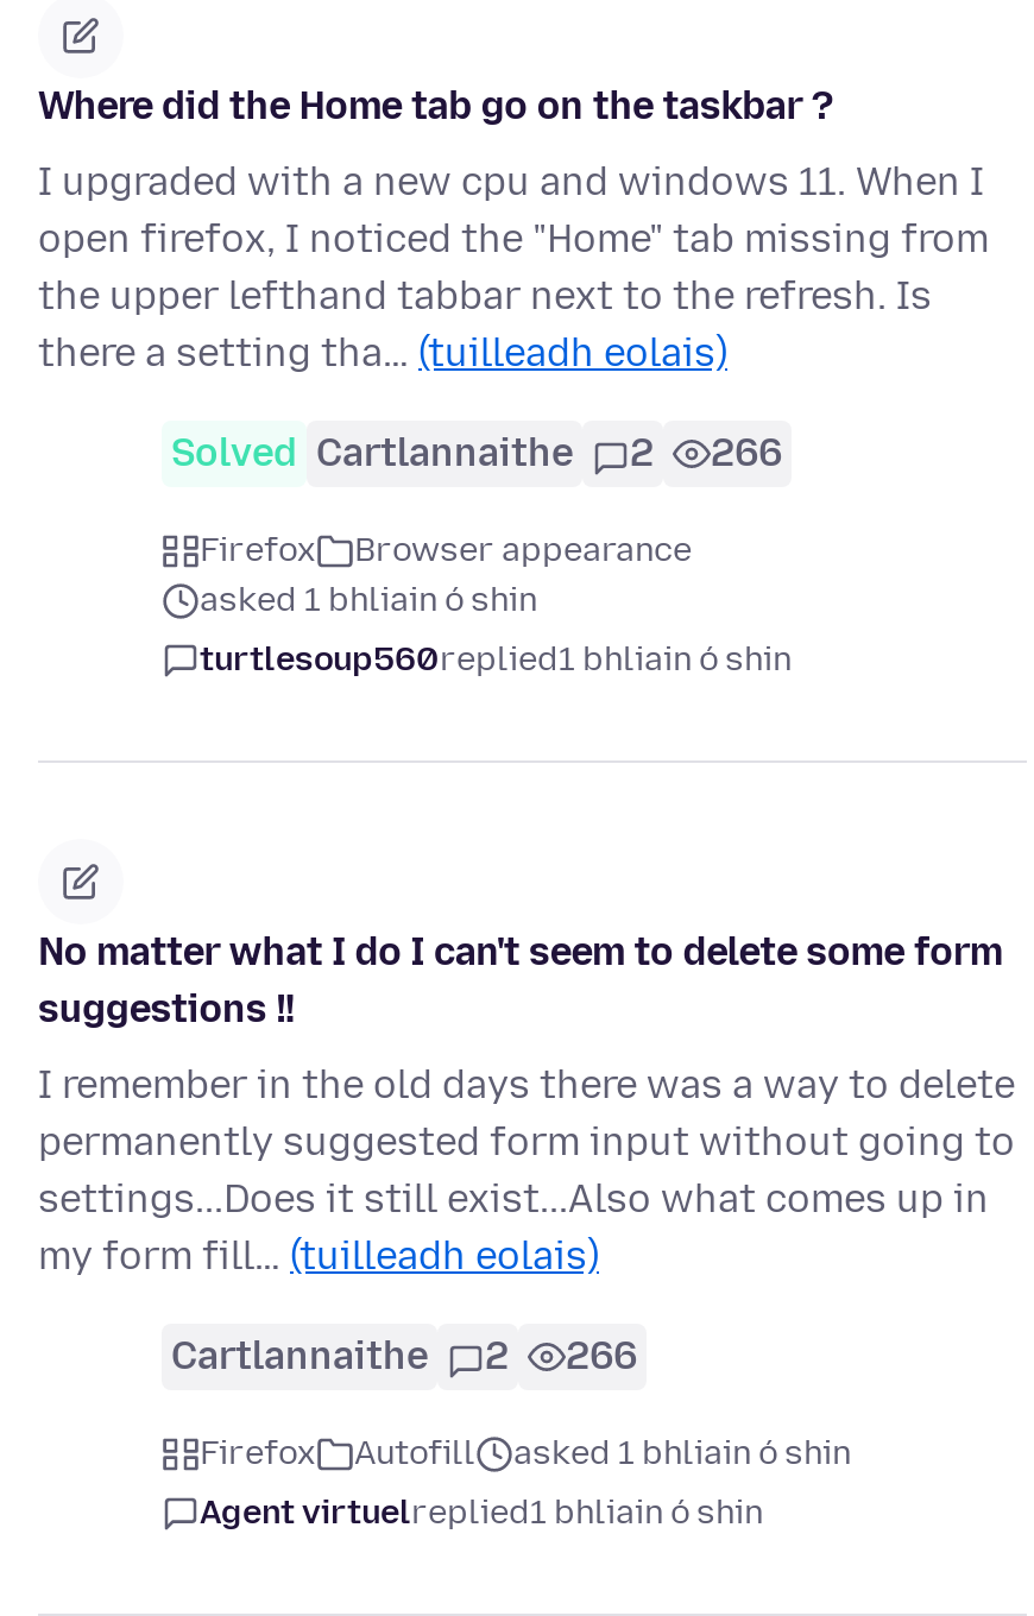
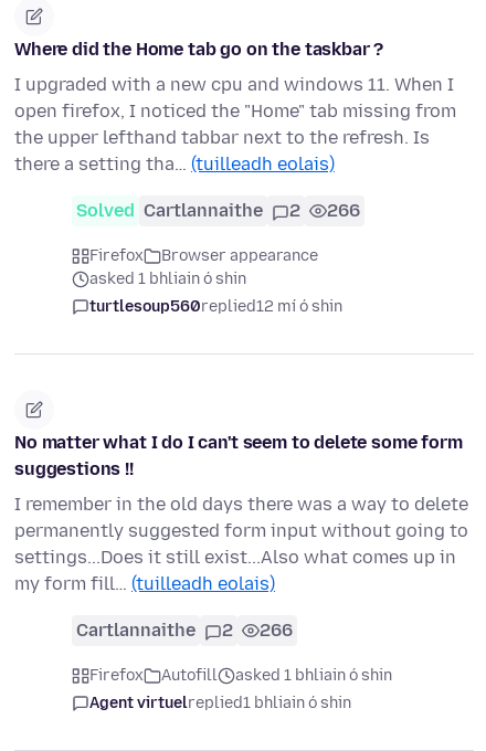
[200,640,792,681] turtlesoup560replied1 bhliain ó shin -> [89,298,342,316] turtlesoup560replied12 mí ó shin

